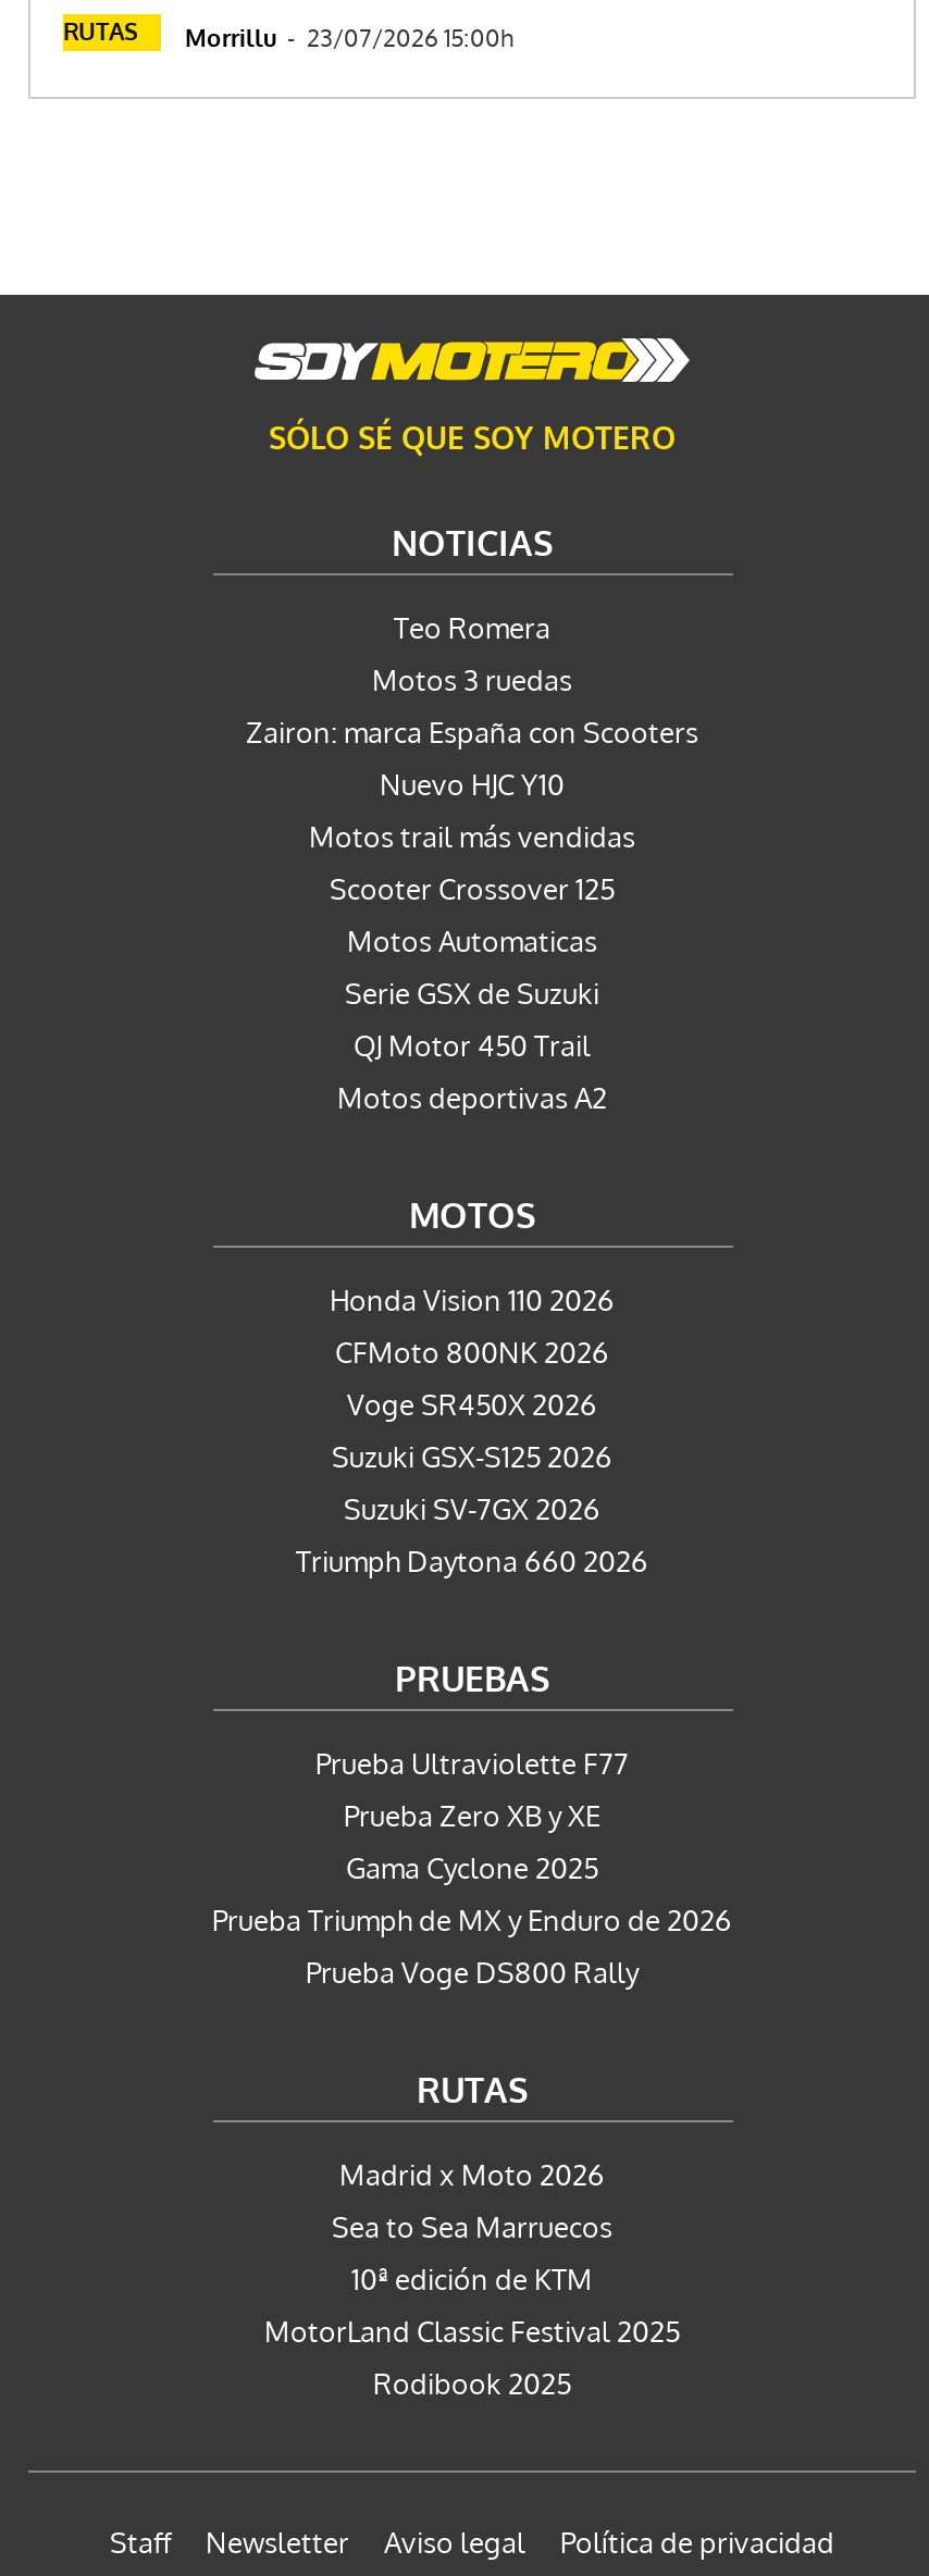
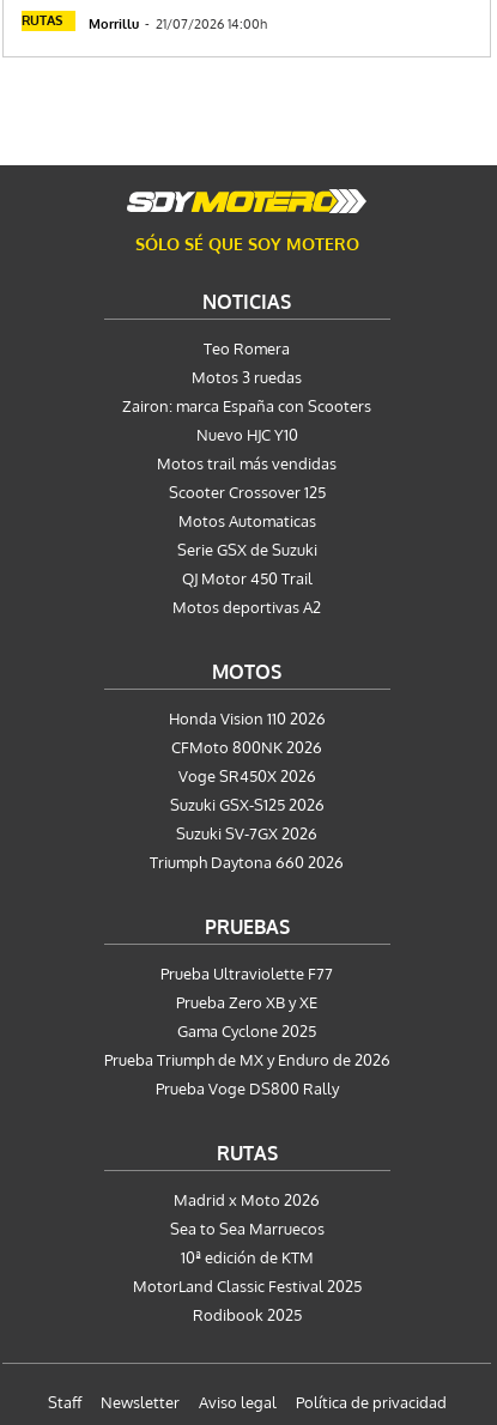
[63,17,513,54] RUTAS Morrillu - 23/07/2026 15:00h -> [22,12,267,33] RUTAS Morrillu - 21/07/2026 14:00h

